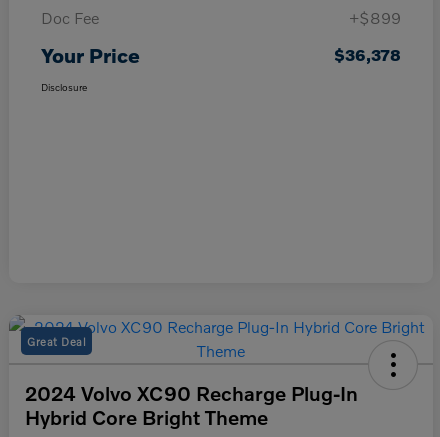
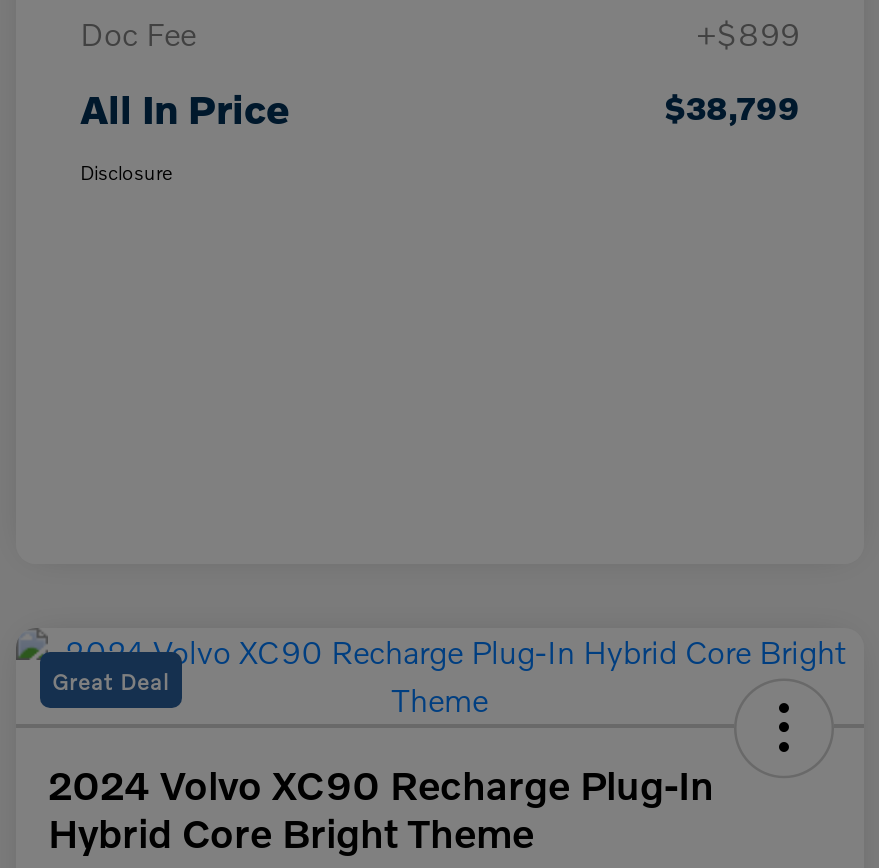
[41,43,401,67] Your Price | $36,378 -> [80,84,800,132] All In Price | $38,799

